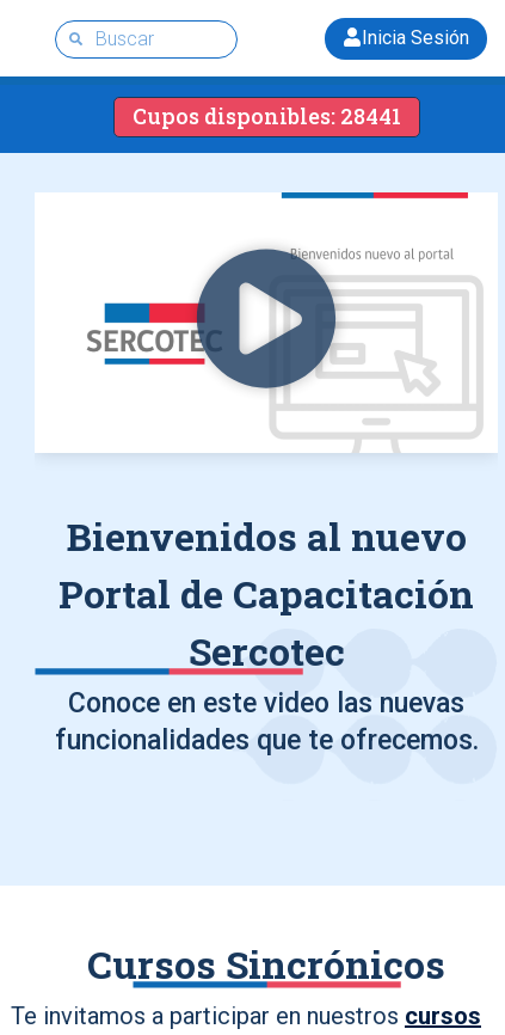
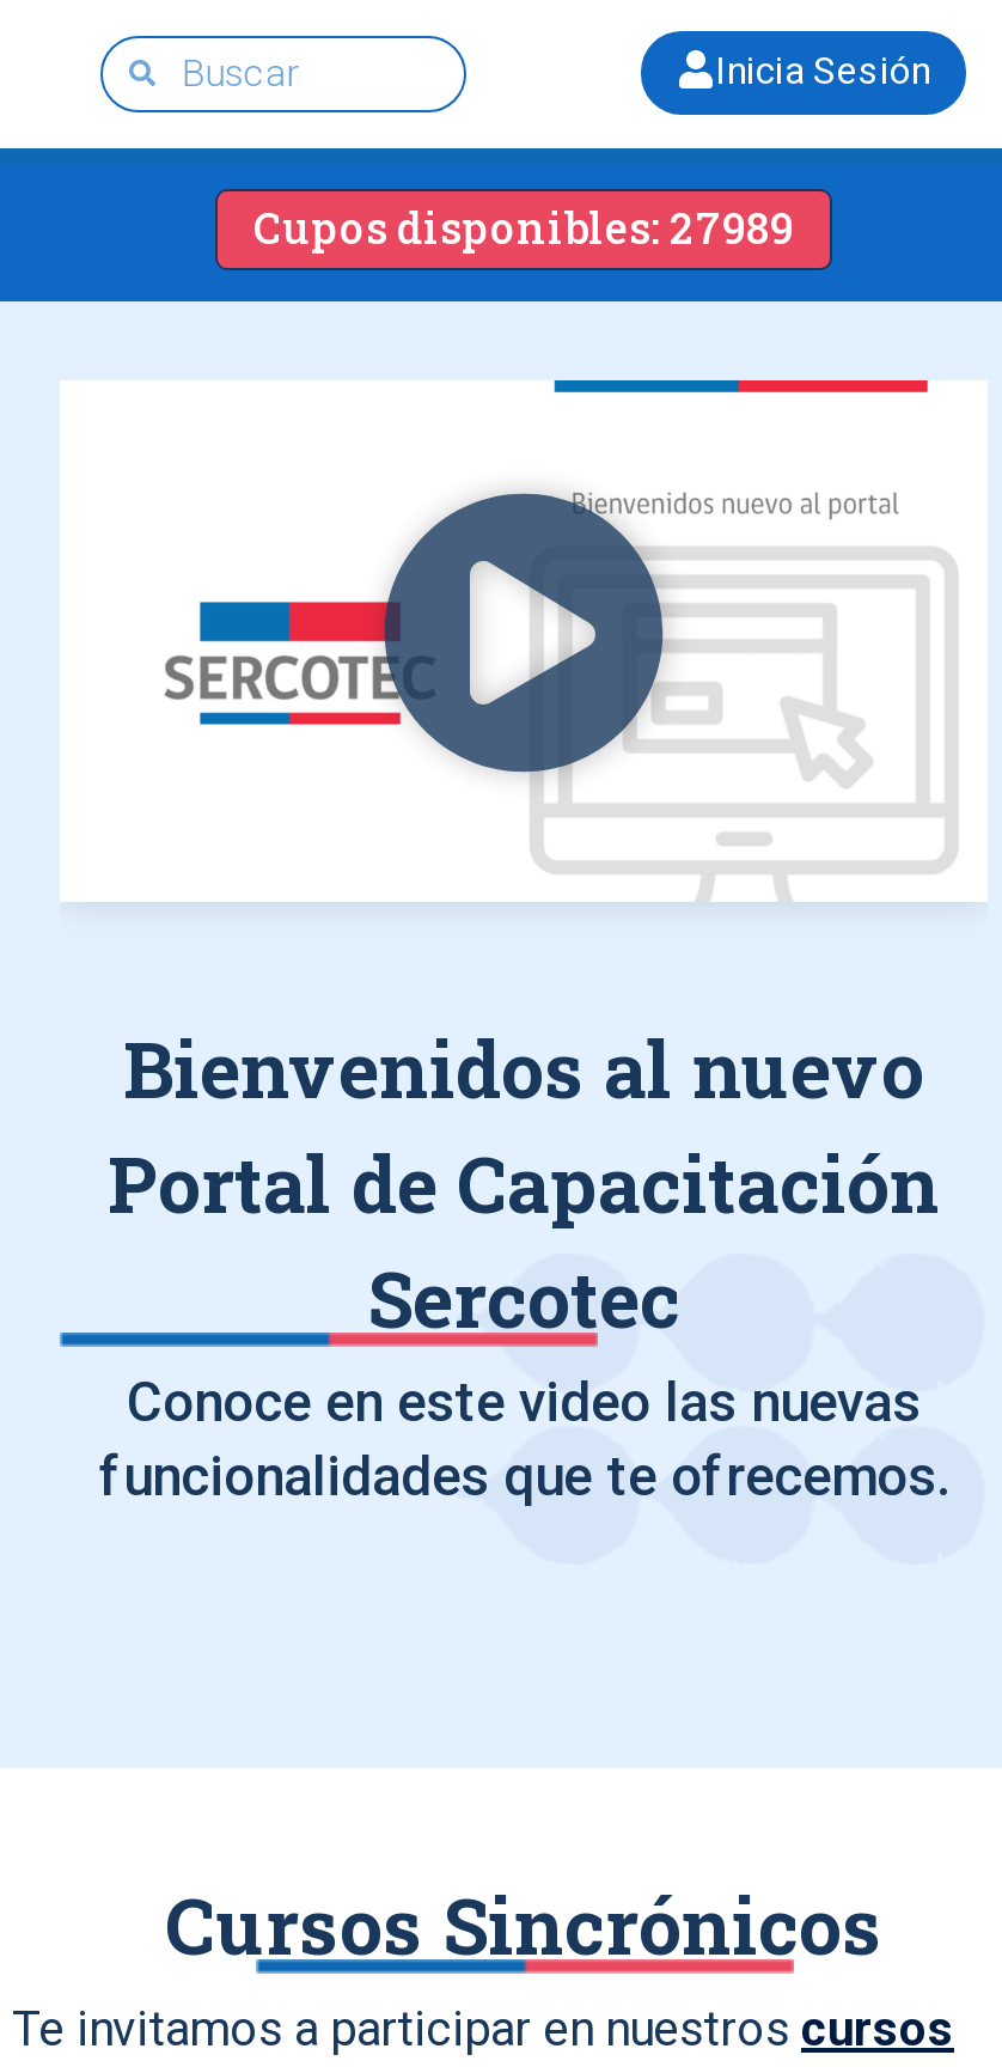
[132,102,401,130] Cupos disponibles: 28441 -> [253,199,794,256] Cupos disponibles: 27989

